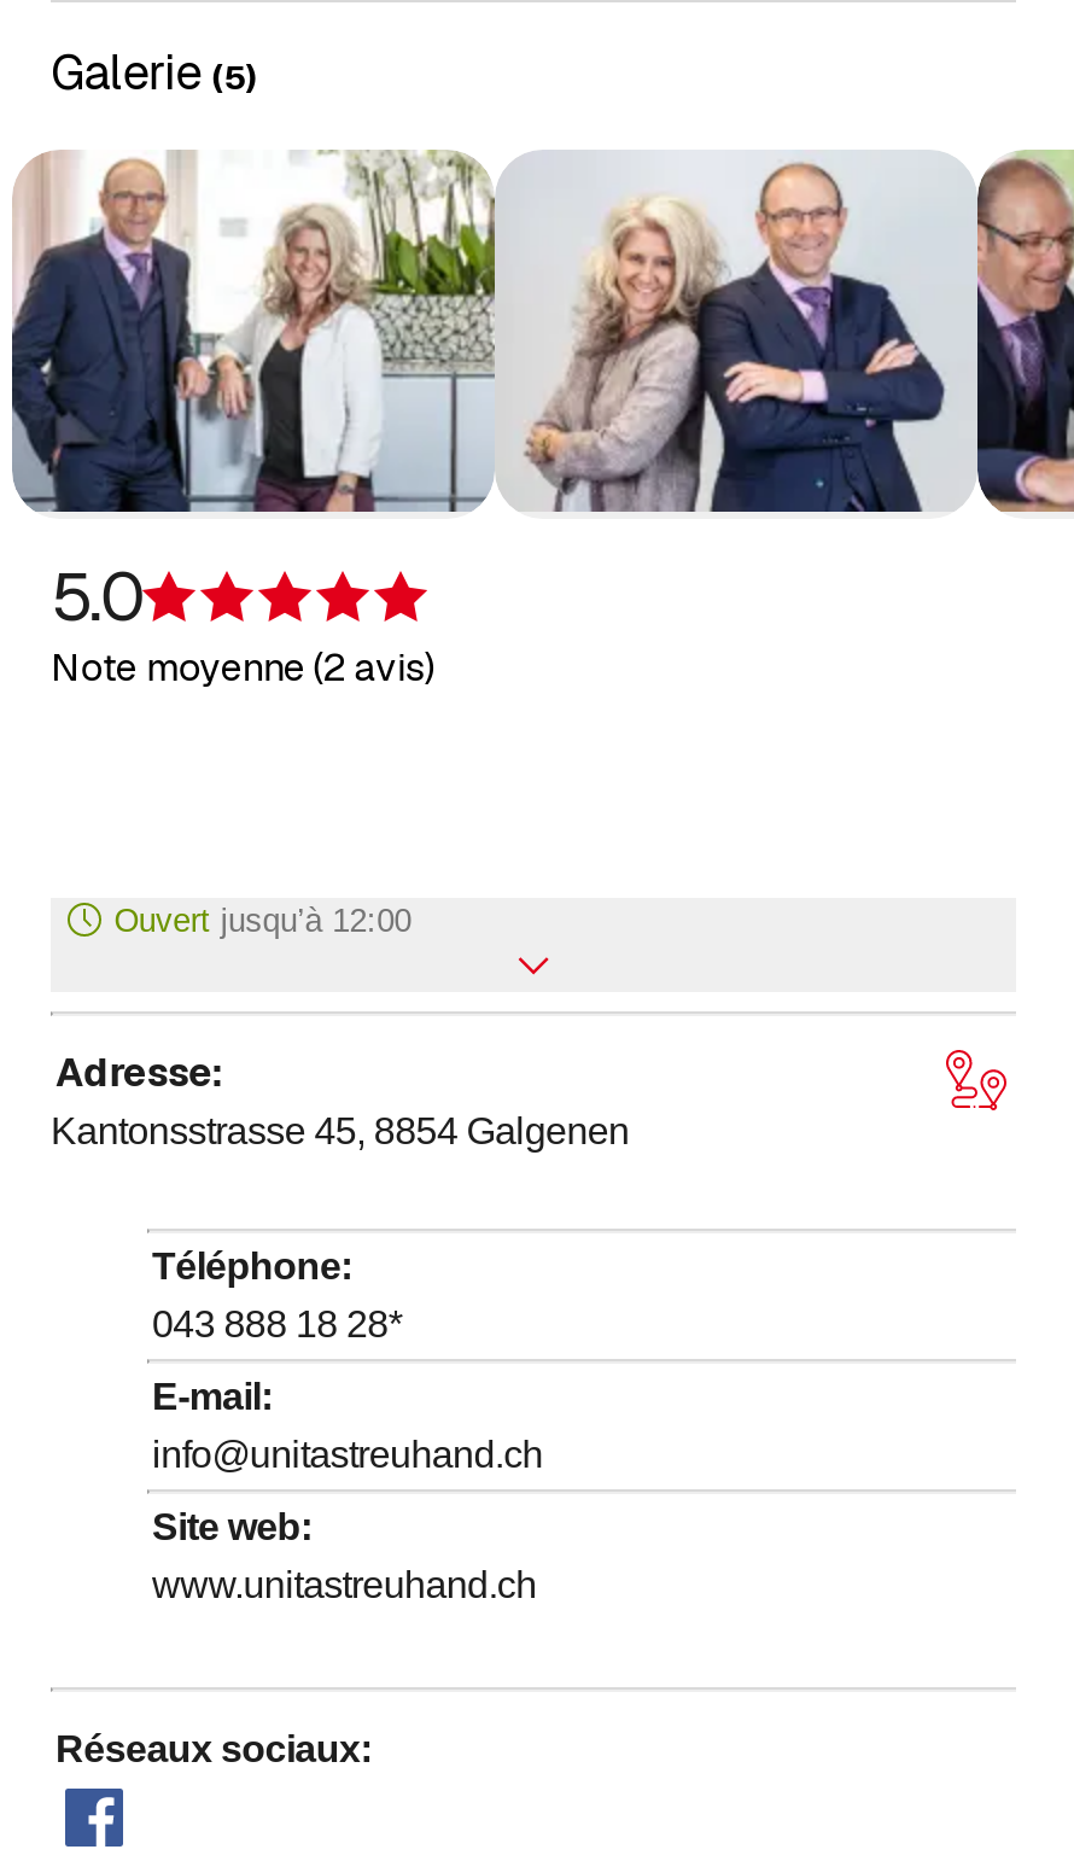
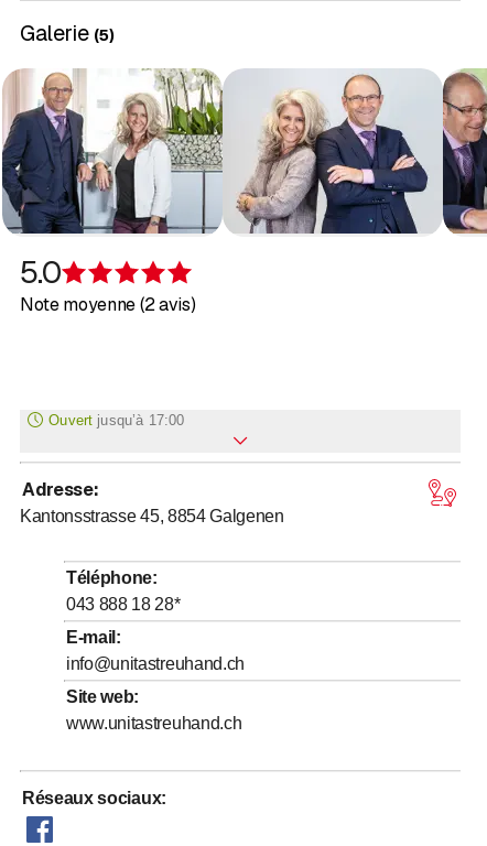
[114,902,411,938] Ouvert jusqu’à 12:00 -> [49,412,184,428] Ouvert jusqu’à 17:00

